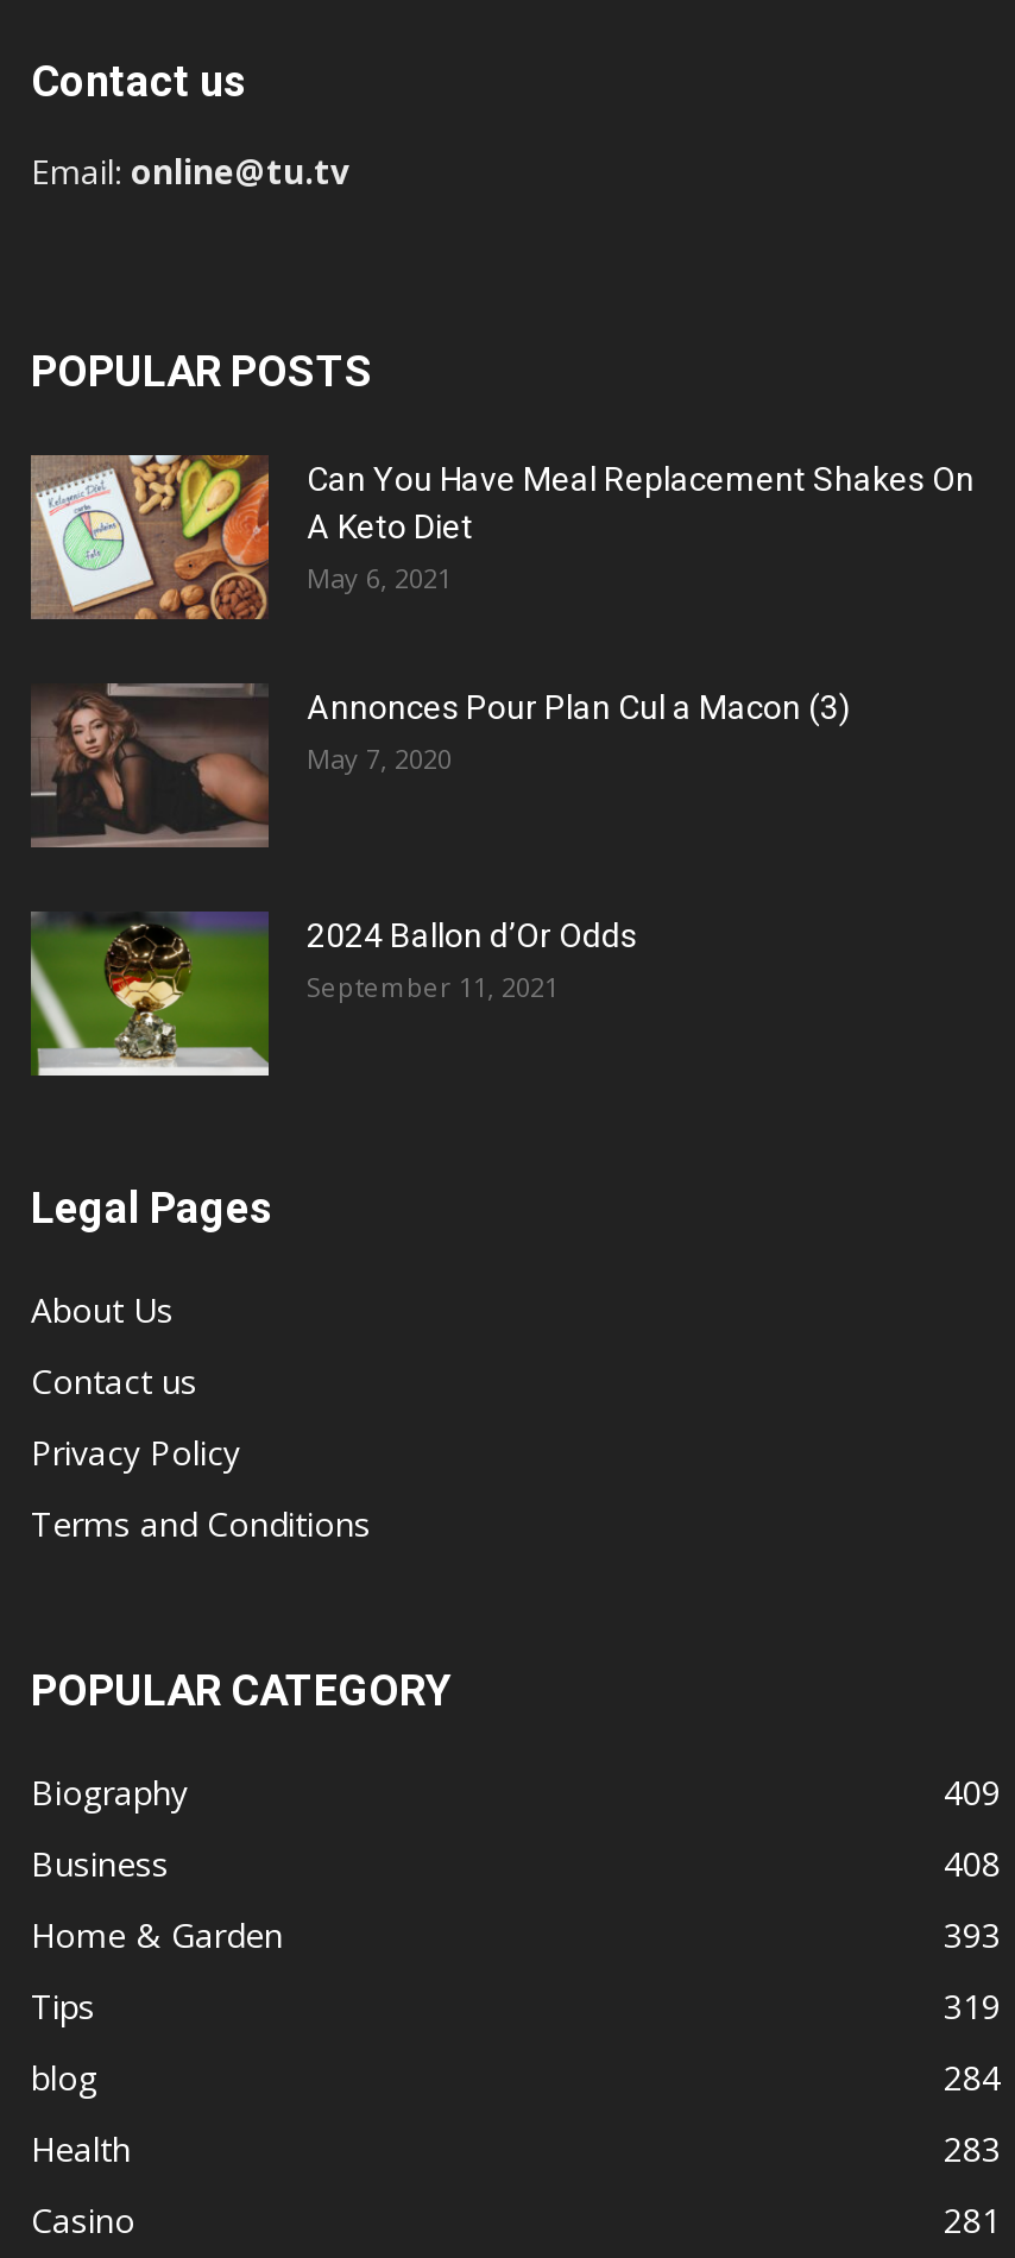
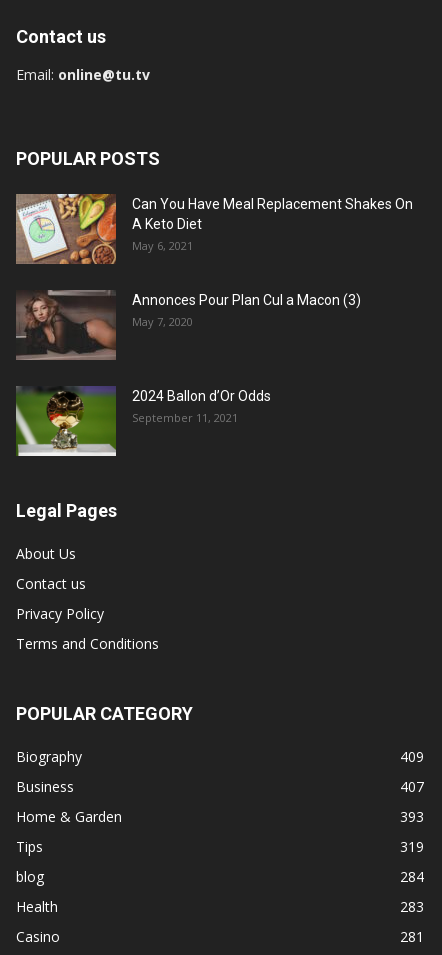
[944,1842,1001,1887] 408 -> [400,777,424,796] 407

